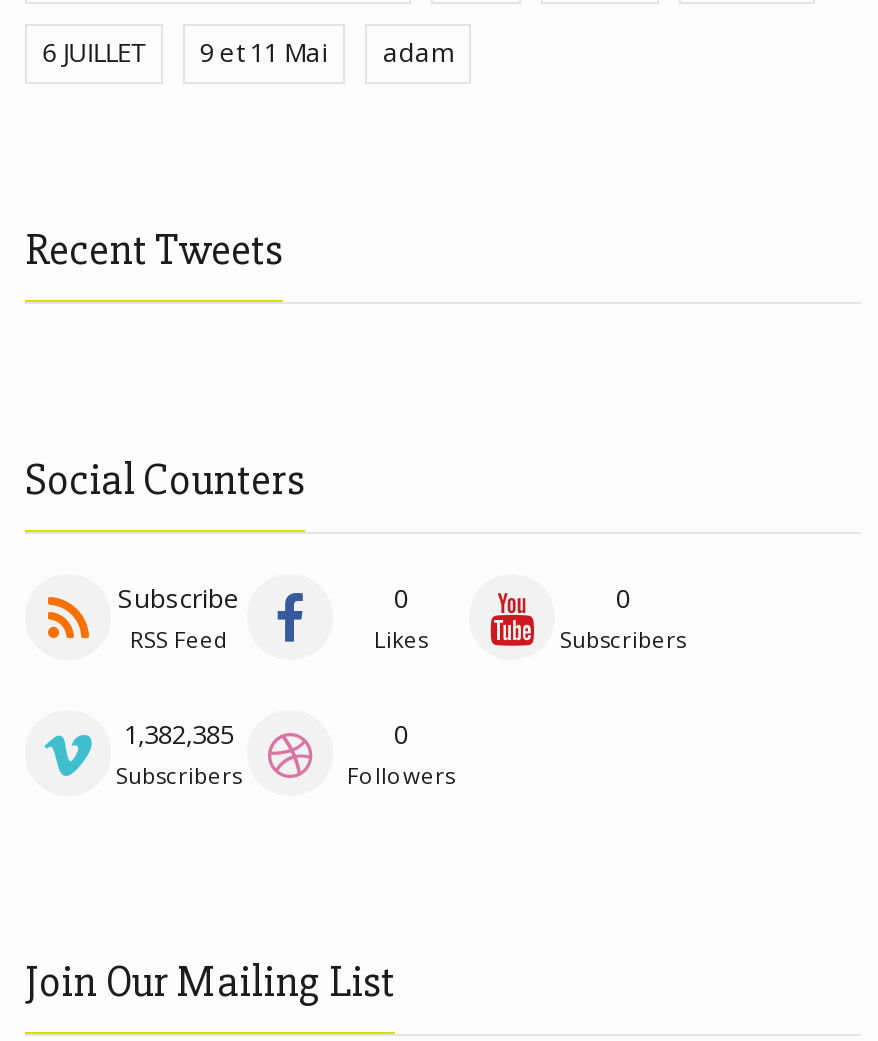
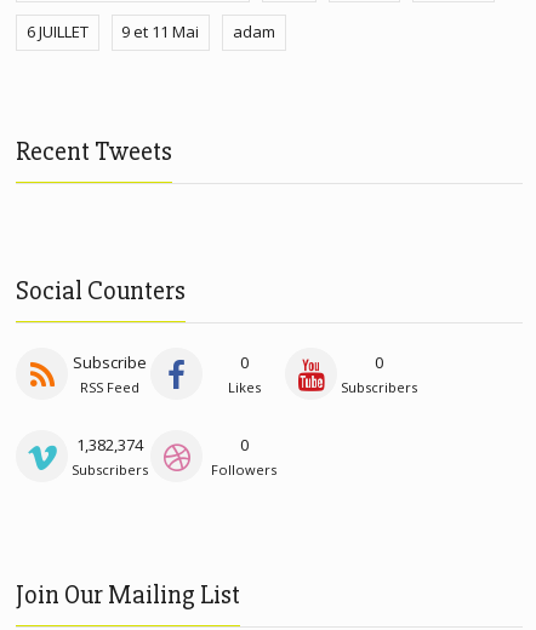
[124,716,234,752] 1,382,385 -> [76,434,142,456] 1,382,374

